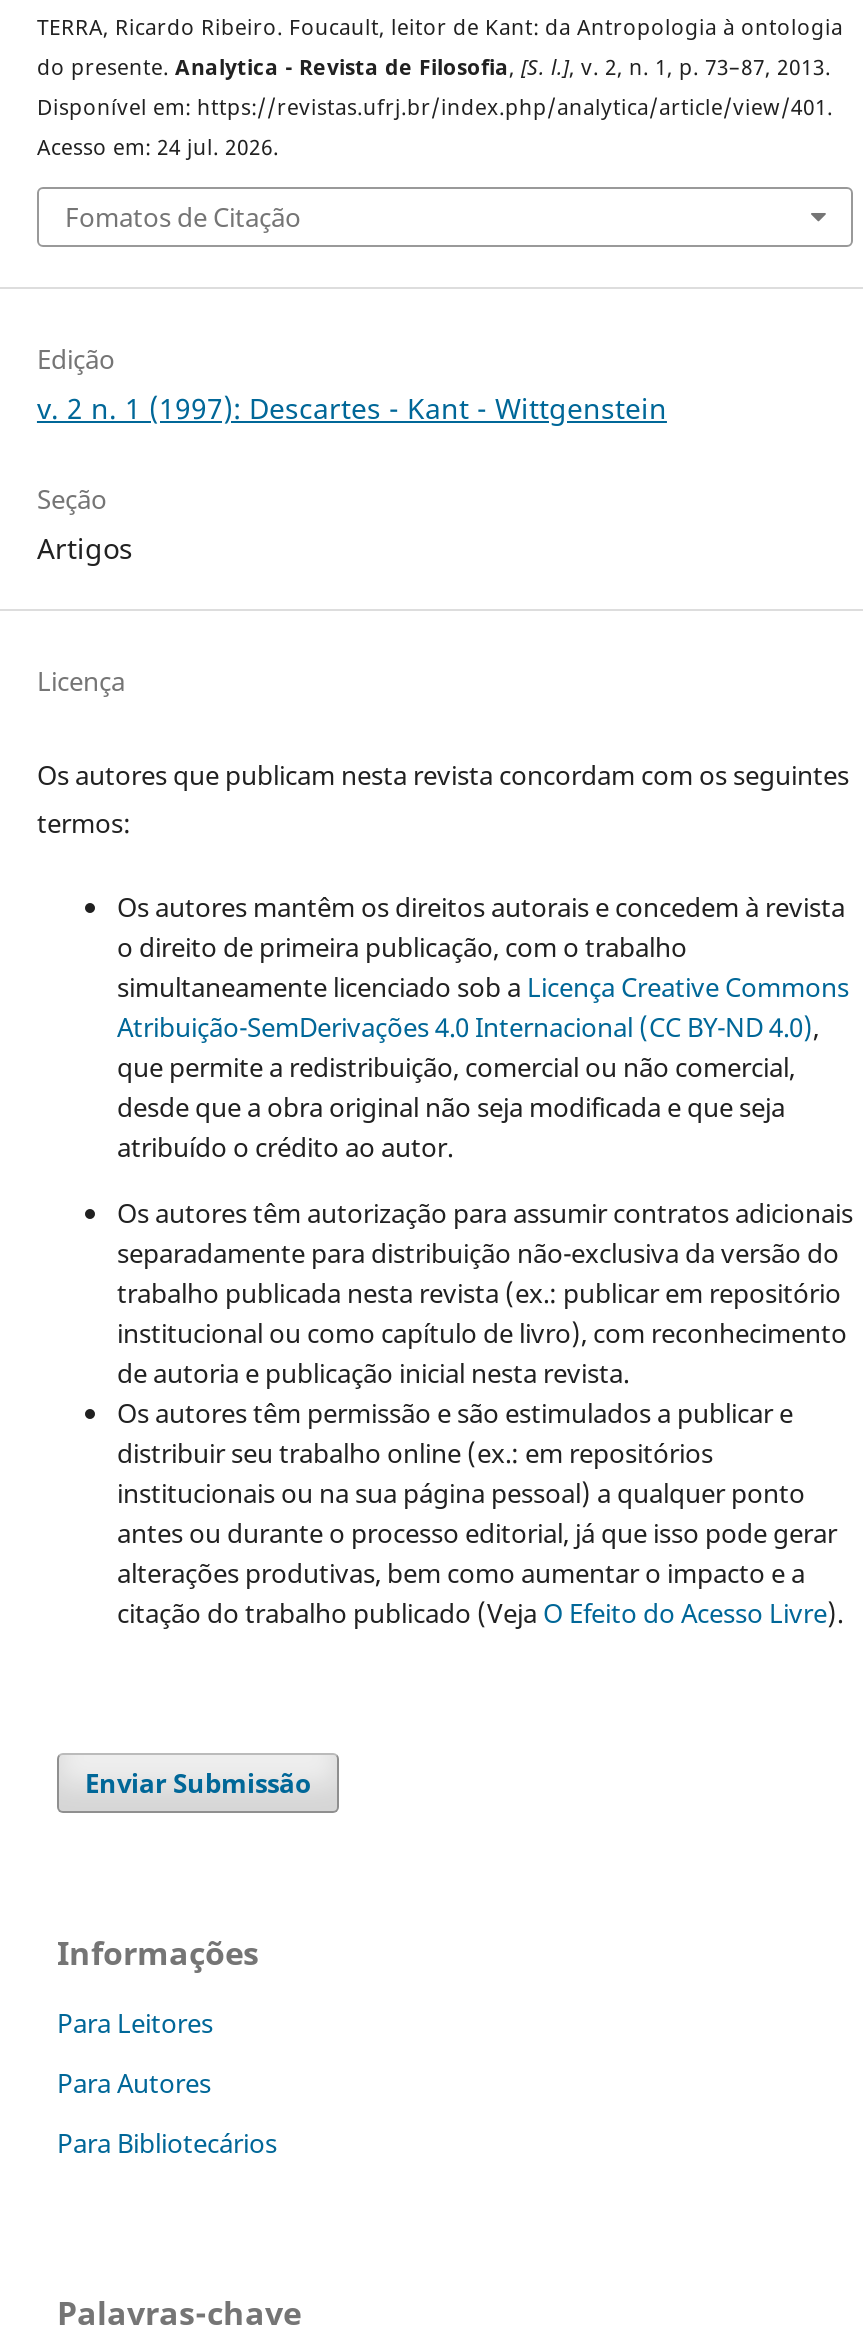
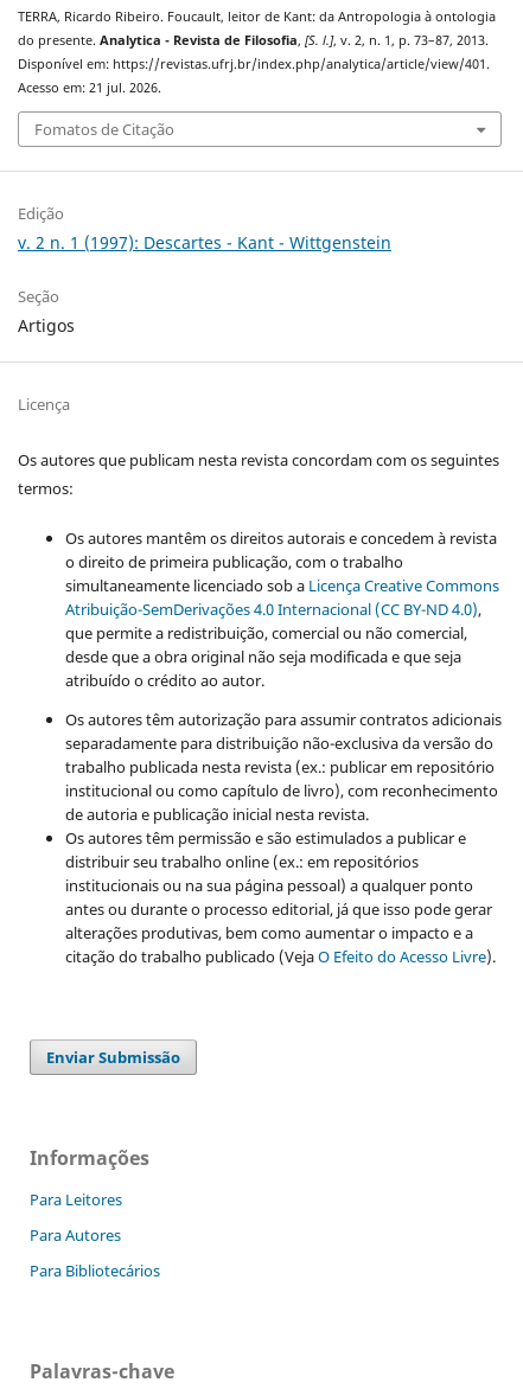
[37,132,279,160] Acesso em: 24 jul. 2026. -> [18,79,161,96] Acesso em: 21 jul. 2026.

